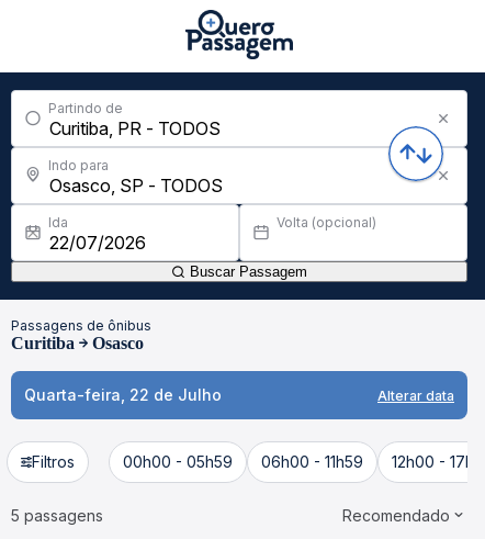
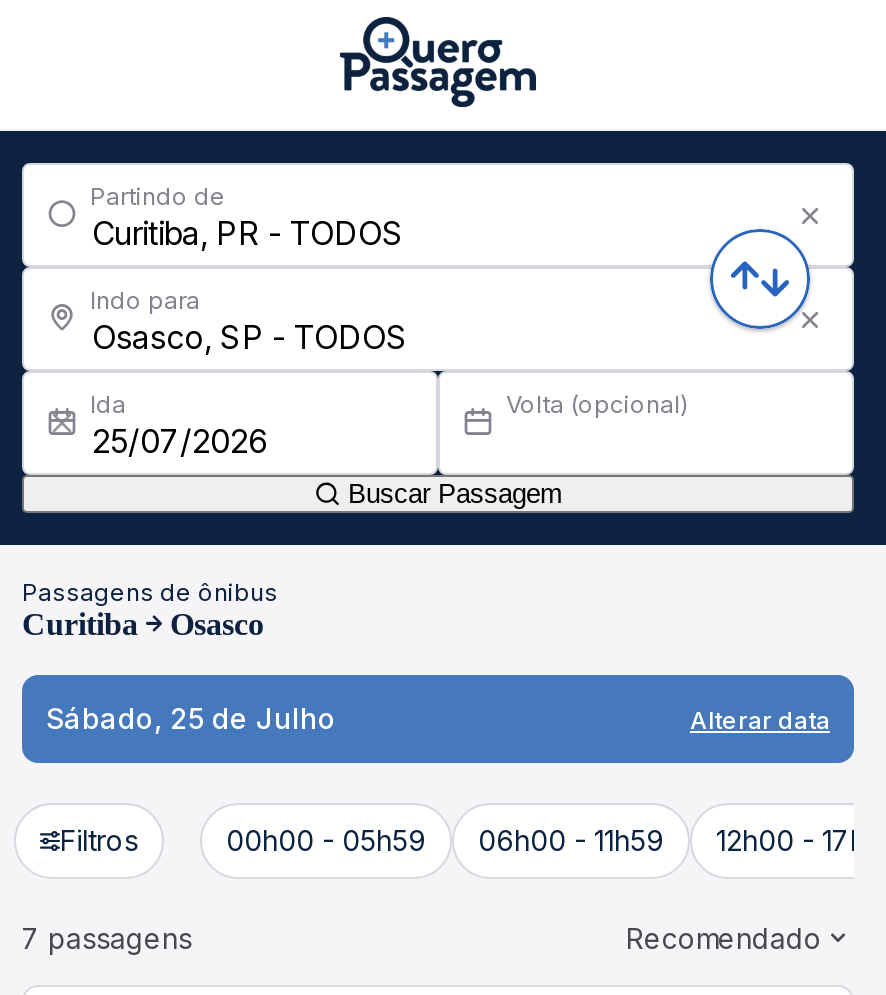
[24,385,222,404] Quarta-feira, 22 de Julho -> [46,701,336,735] Sábado, 25 de Julho
[11,506,103,525] 5 passagens -> [22,921,192,955] 7 passagens

